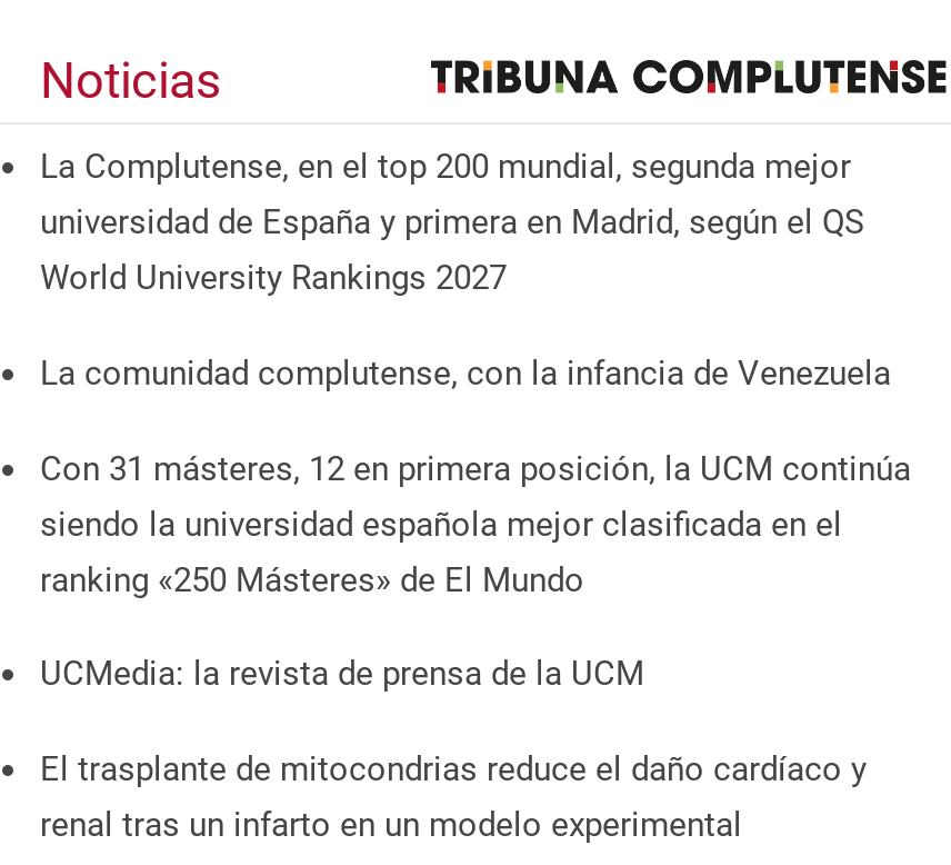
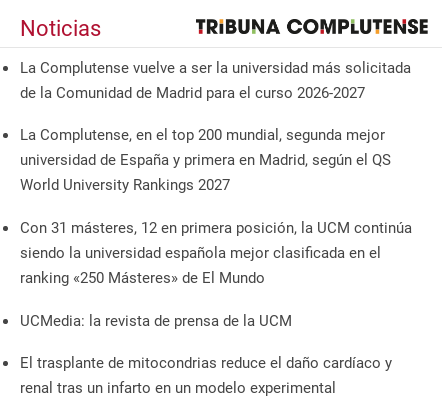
none -> [20,59,411,102] La Complutense vuelve a ser la universidad más solicitada | de la Comunidad de Madrid para el curso 2026-2027
moved [40,147,864,299] -> [20,126,391,194]: La Complutense, en el top 200 mundial, segunda mejor | universidad de España y primera en Madrid, según el QS | World University Rankings 2027
[40,353,891,393] La comunidad complutense, con la infancia de Venezuela -> none

